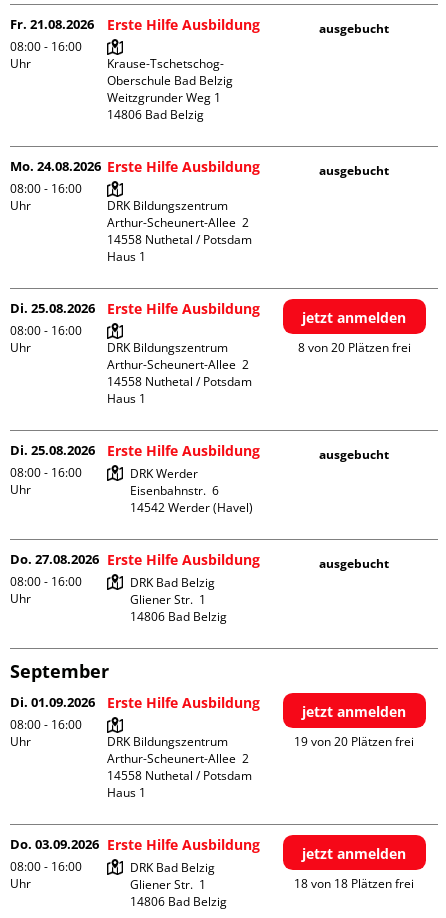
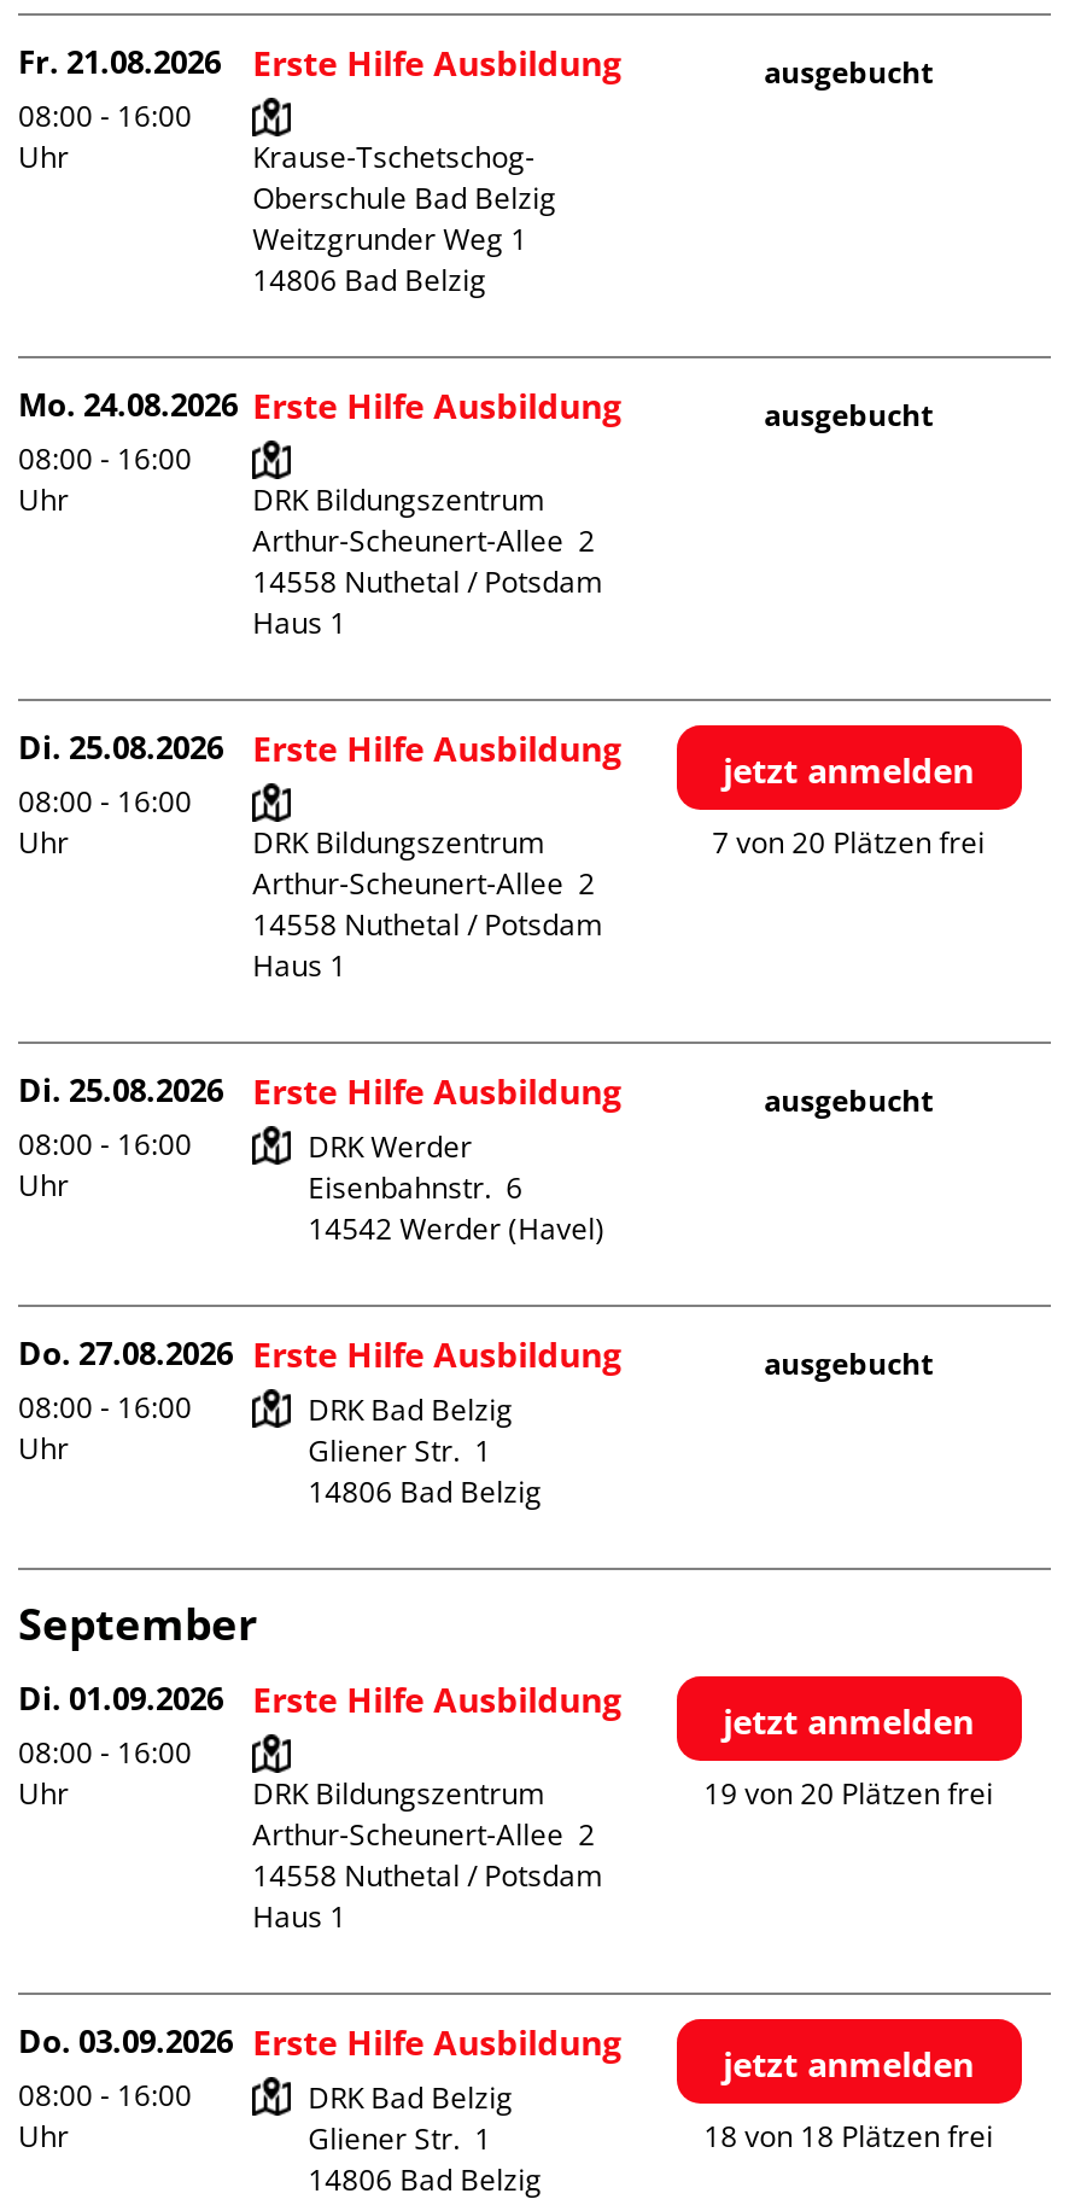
[298,339,411,356] 8 von 20 Plätzen frei -> [712,822,985,863] 7 von 20 Plätzen frei

